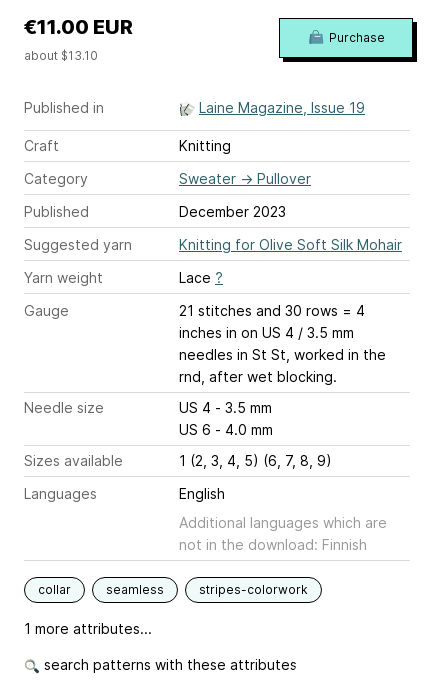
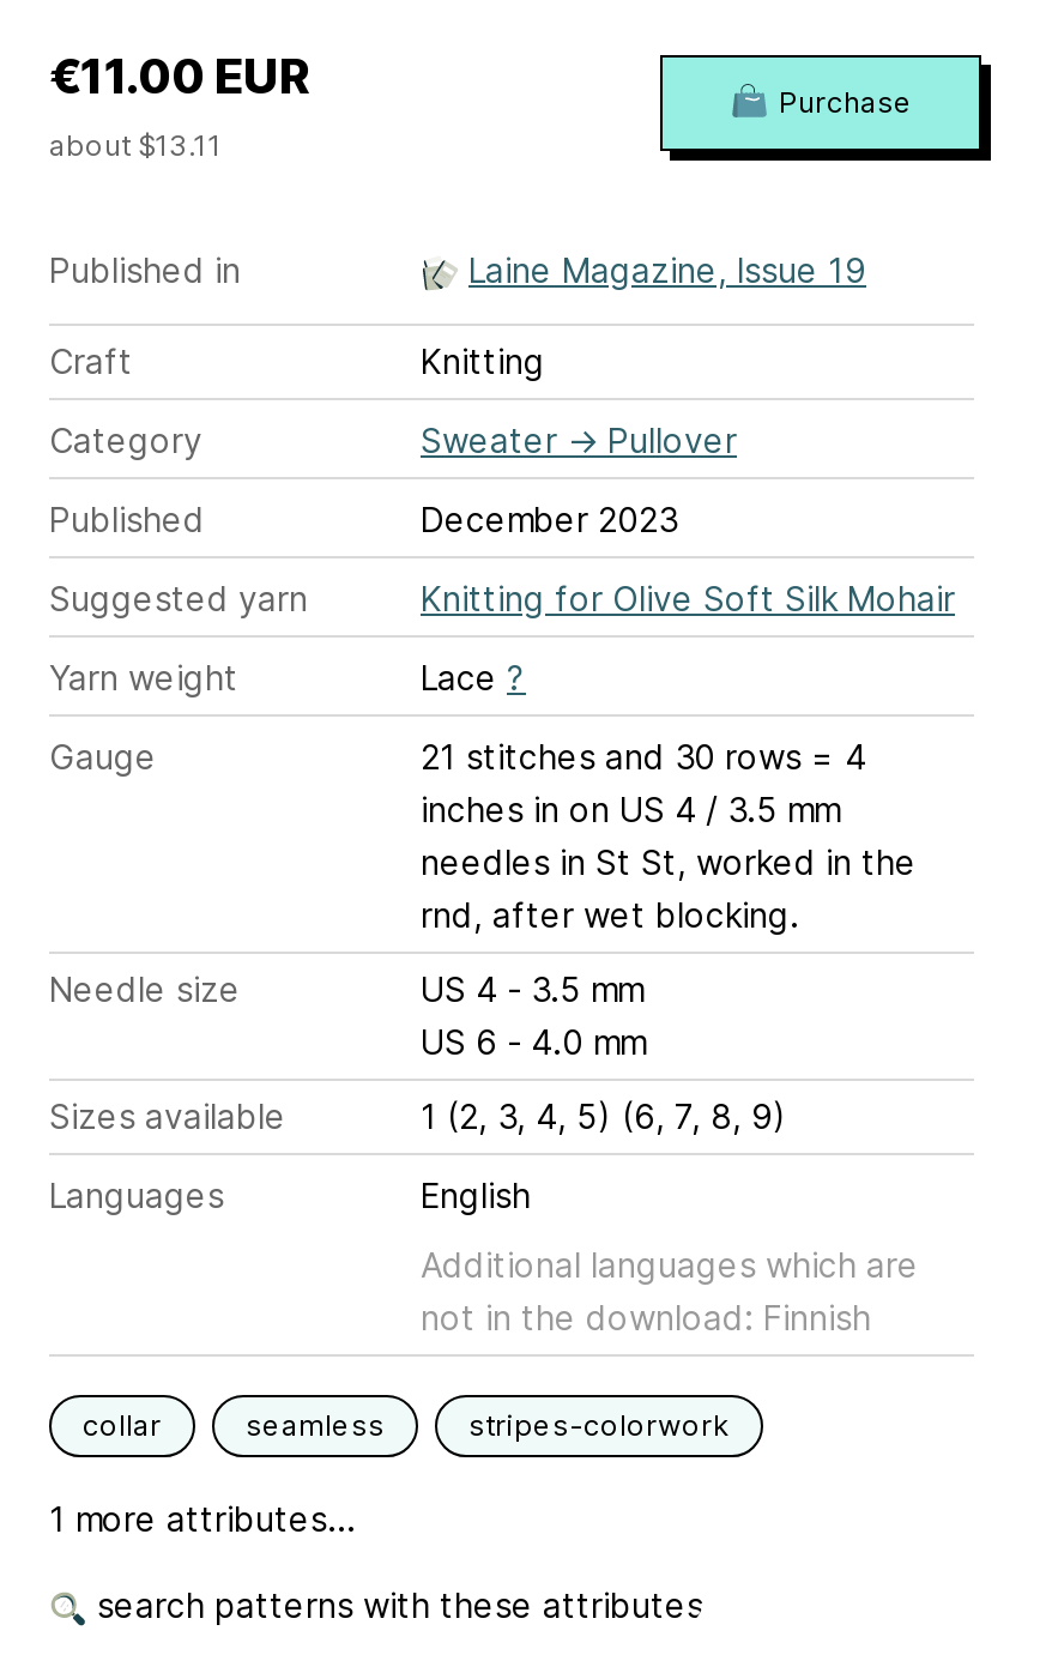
[24,48,98,63] about $13.10 -> [49,127,222,163] about $13.11

